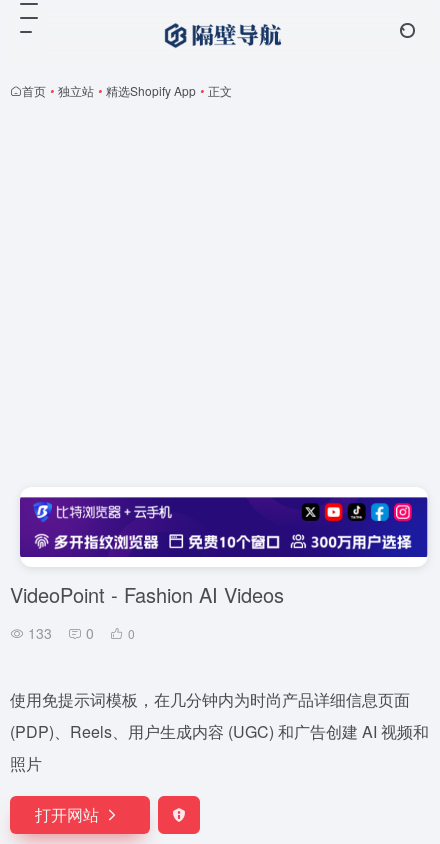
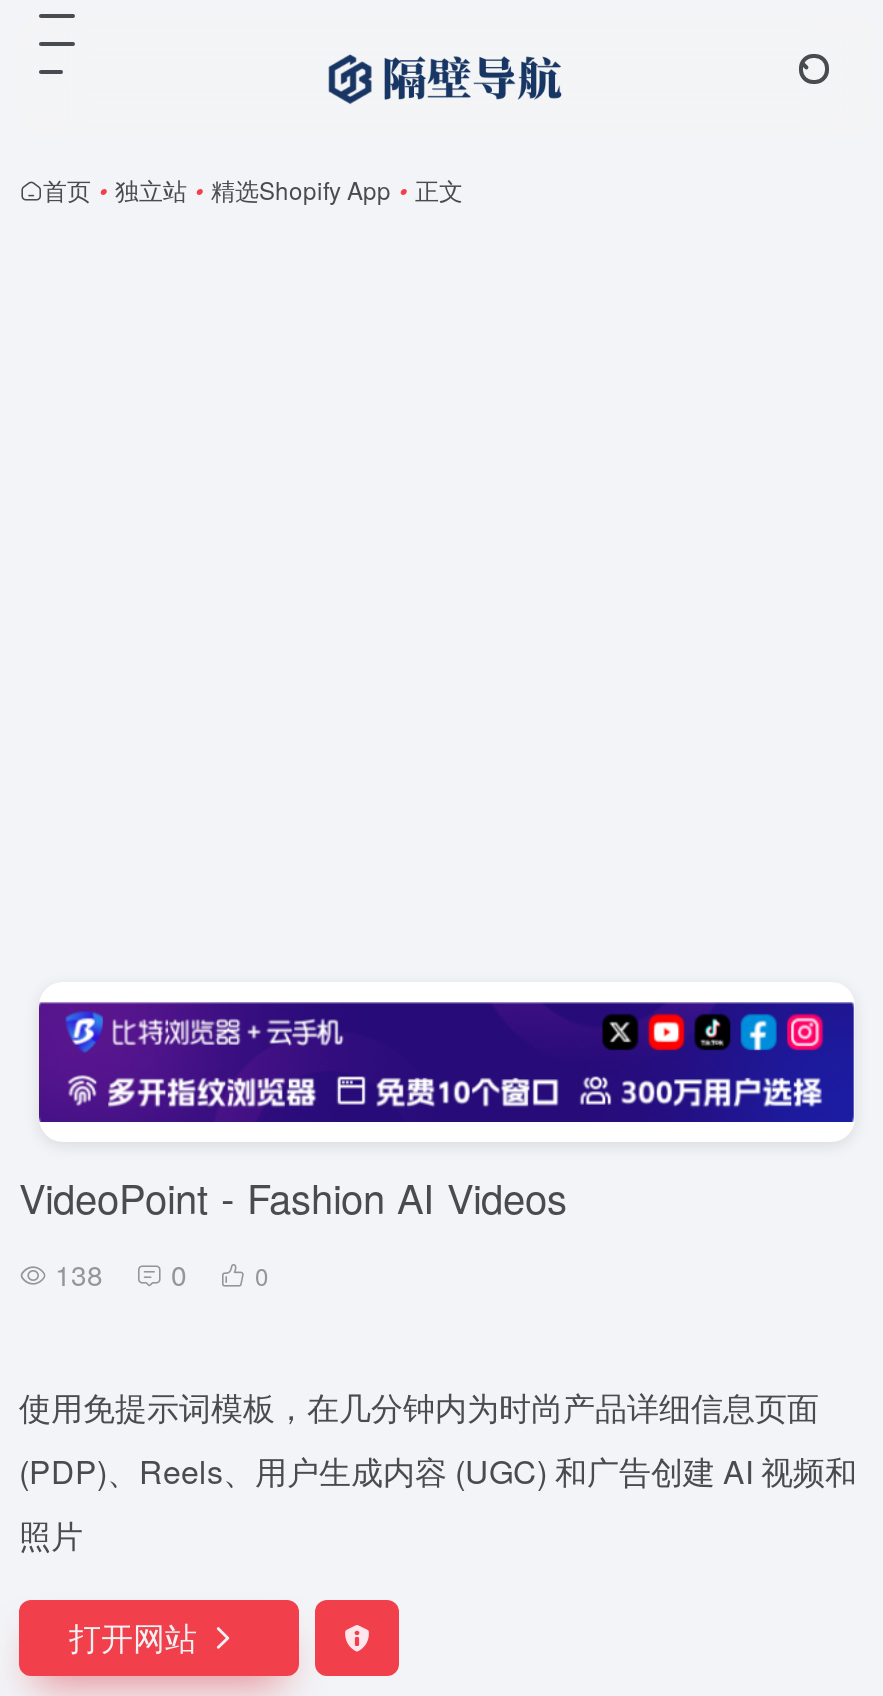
[24,623,135,643] 133 0 0 -> [47,1254,269,1294] 138 0 0

